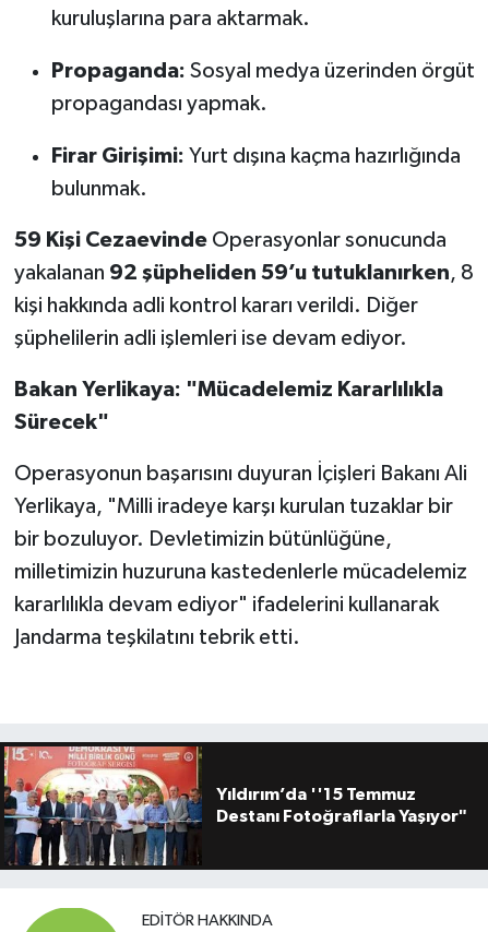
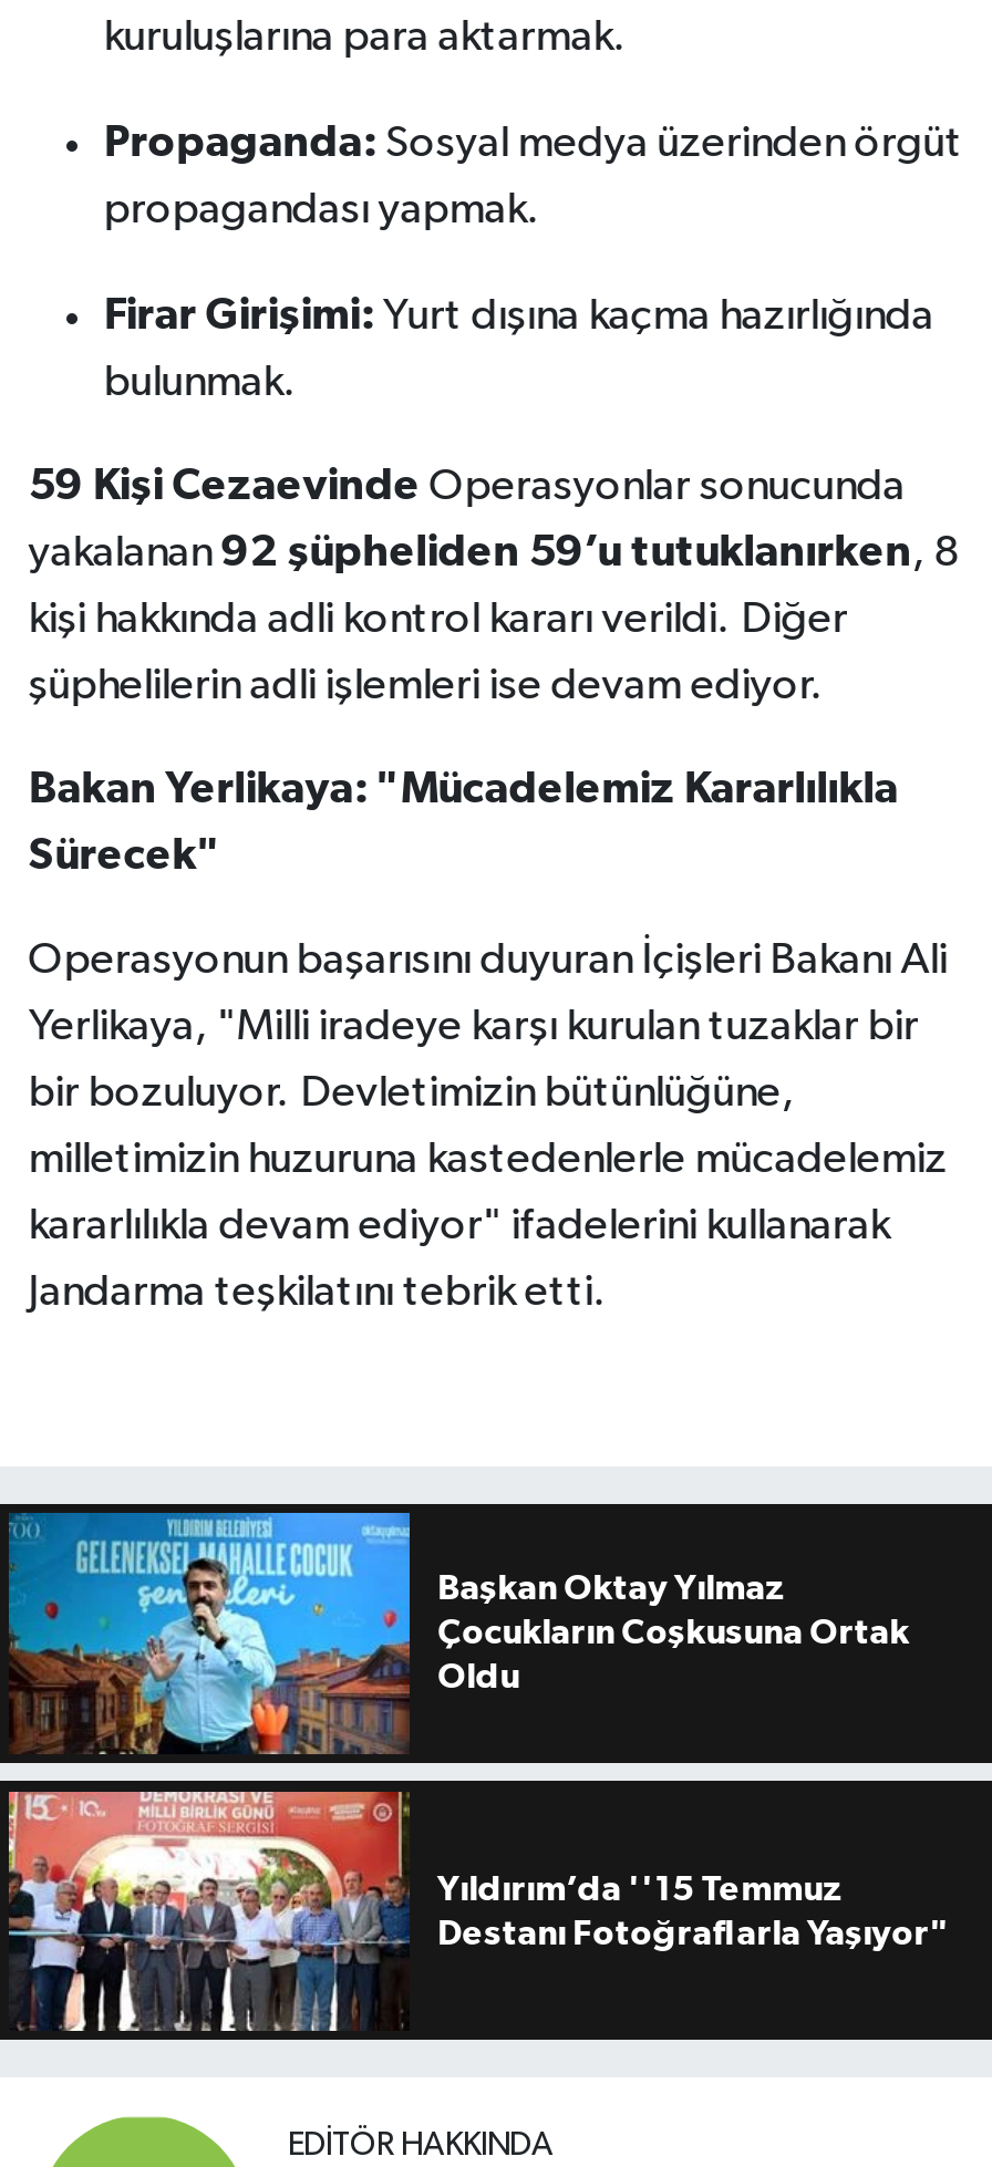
none -> [7,1504,985,1765] [image] | Başkan Oktay Yılmaz | Çocukların Coşkusuna Ortak | Oldu

